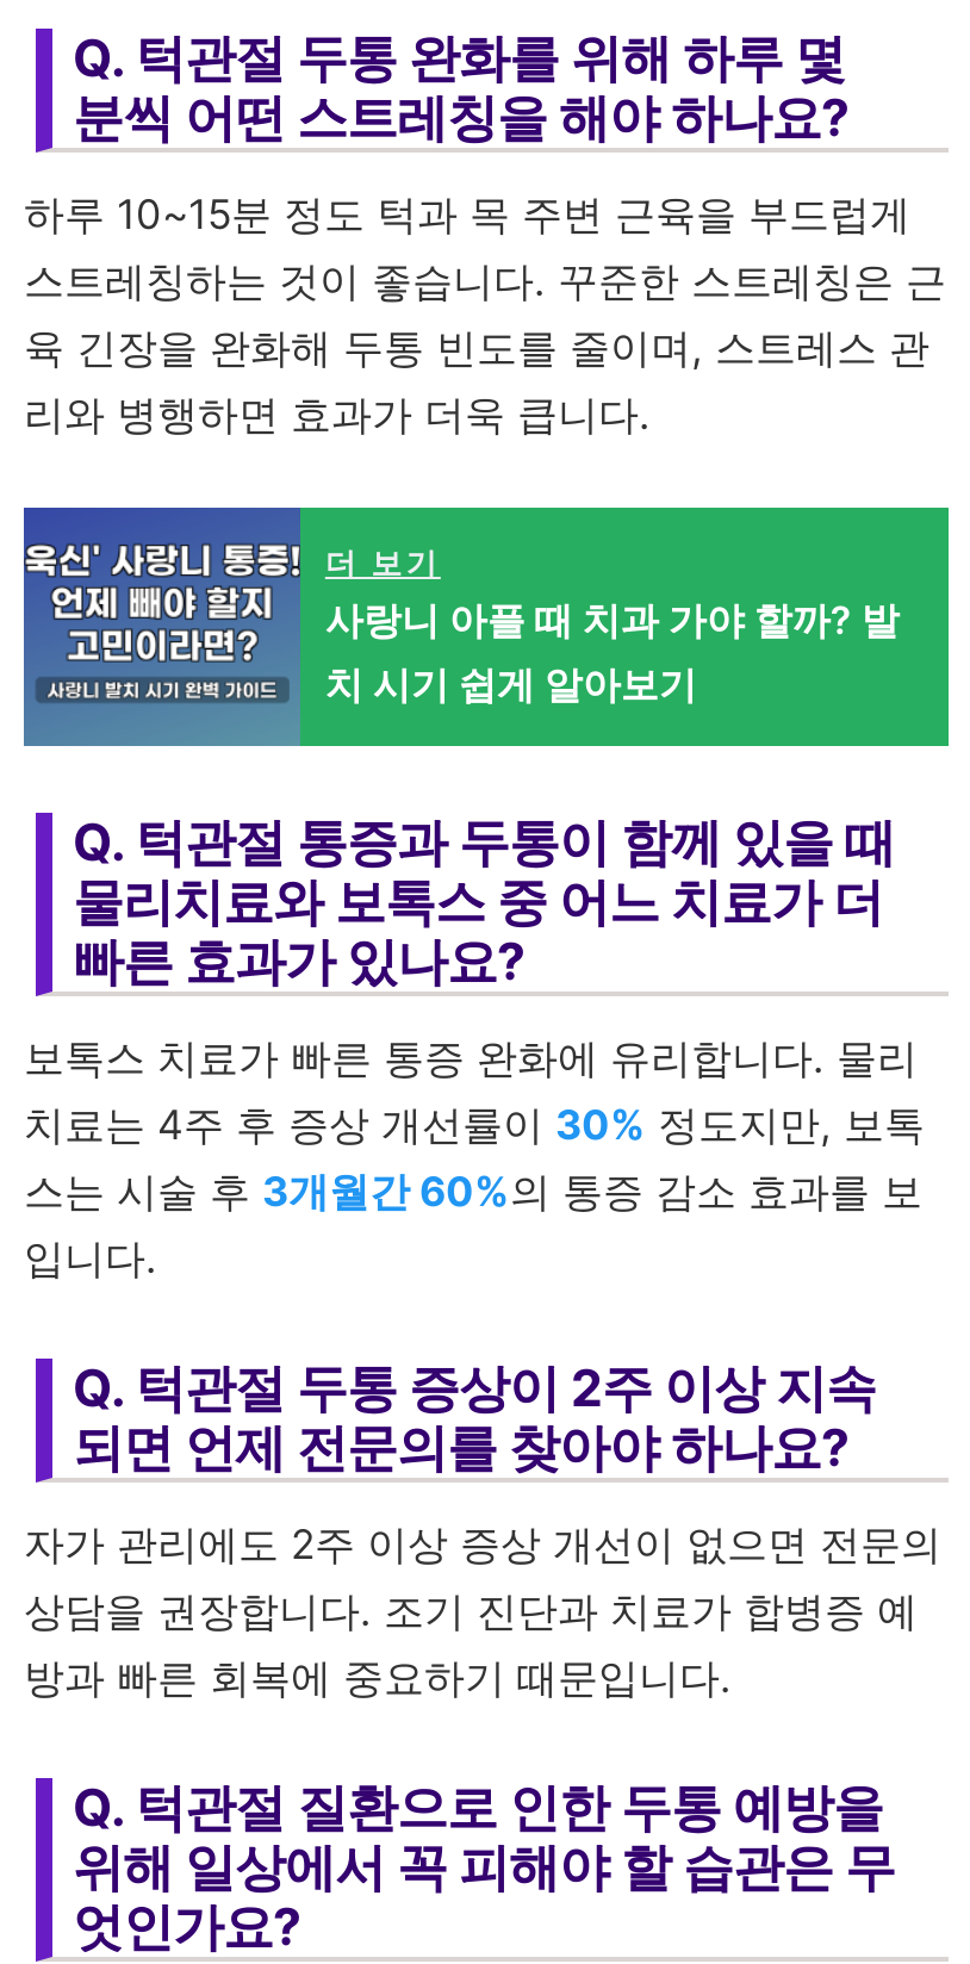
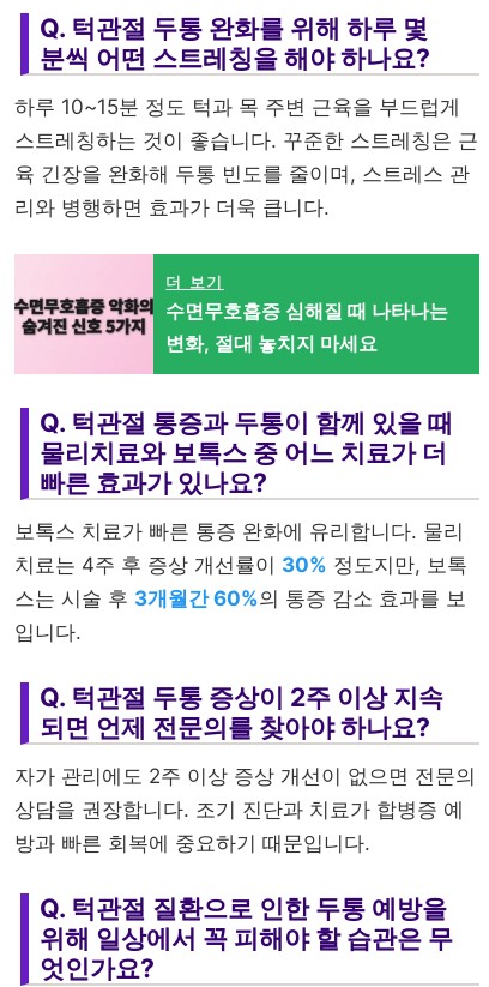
[21,505,899,748] [image] | 사랑니 아플 때 치과 가야 할까? 발 | 치 시기 쉽게 알아보기 -> [13,254,449,374] [image] | 수면무호흡증 심해질 때 나타나는 | 변화, 절대 놓치지 마세요

